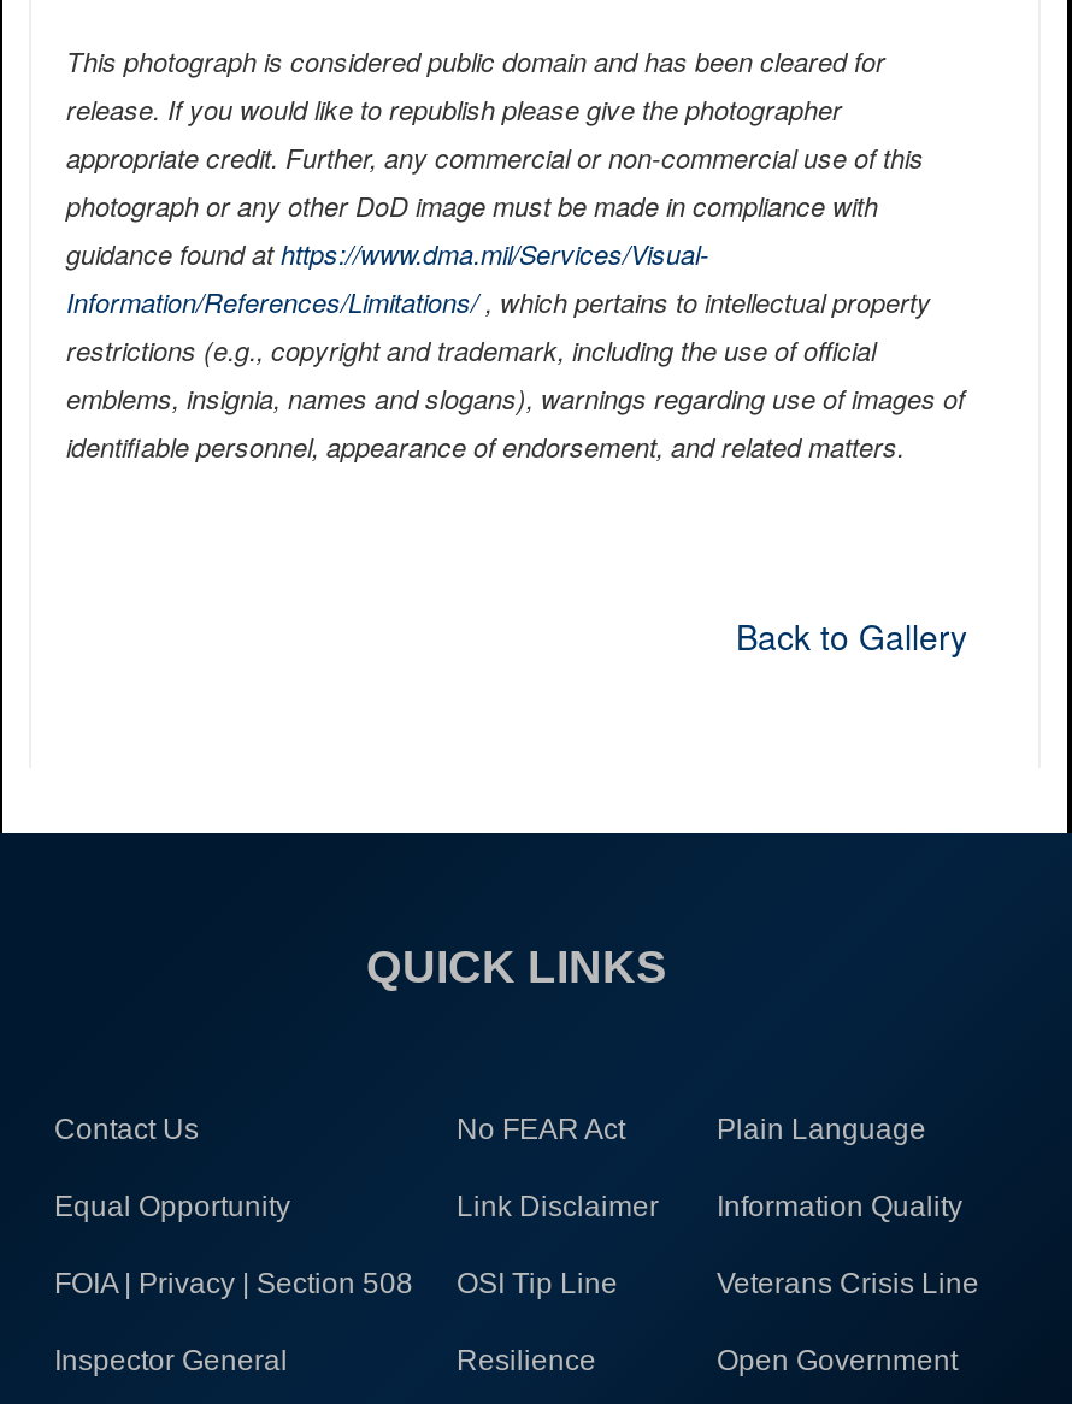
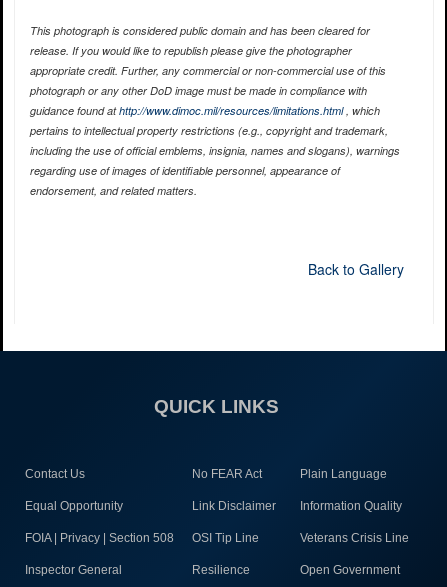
[66,237,965,466] guidance found athttps://www.dma.mil/Services/Visual- | Information/References/Limitations/, which pertains to intellectual property | restrictions (e.g., copyright and trademark, including the use of official | emblems, insignia, names and slogans), warnings regarding use of images of | identifiable personnel, appearance of endorsement, and related matters. -> [29,103,399,198] guidance found athttp://www.dimoc.mil/resources/limitations.html, which | pertains to intellectual property restrictions (e.g., copyright and trademark, | including the use of official emblems, insignia, names and slogans), warnings | regarding use of images of identifiable personnel, appearance of | endorsement, and related matters.

